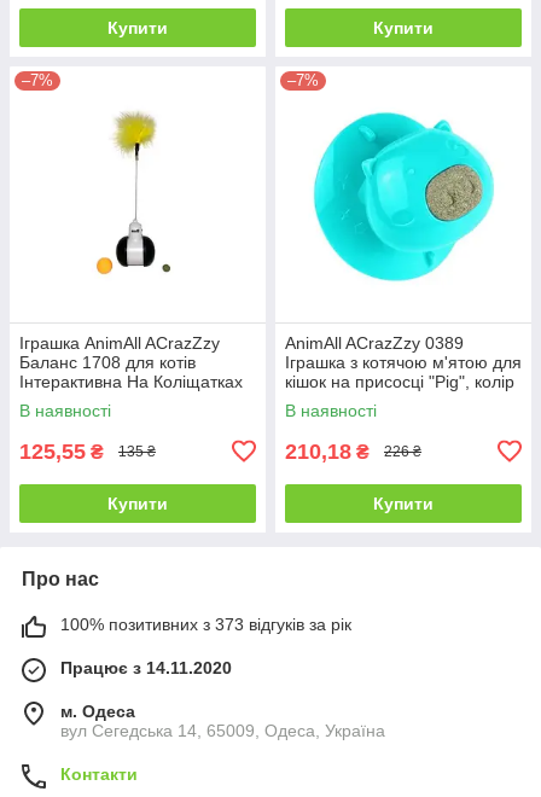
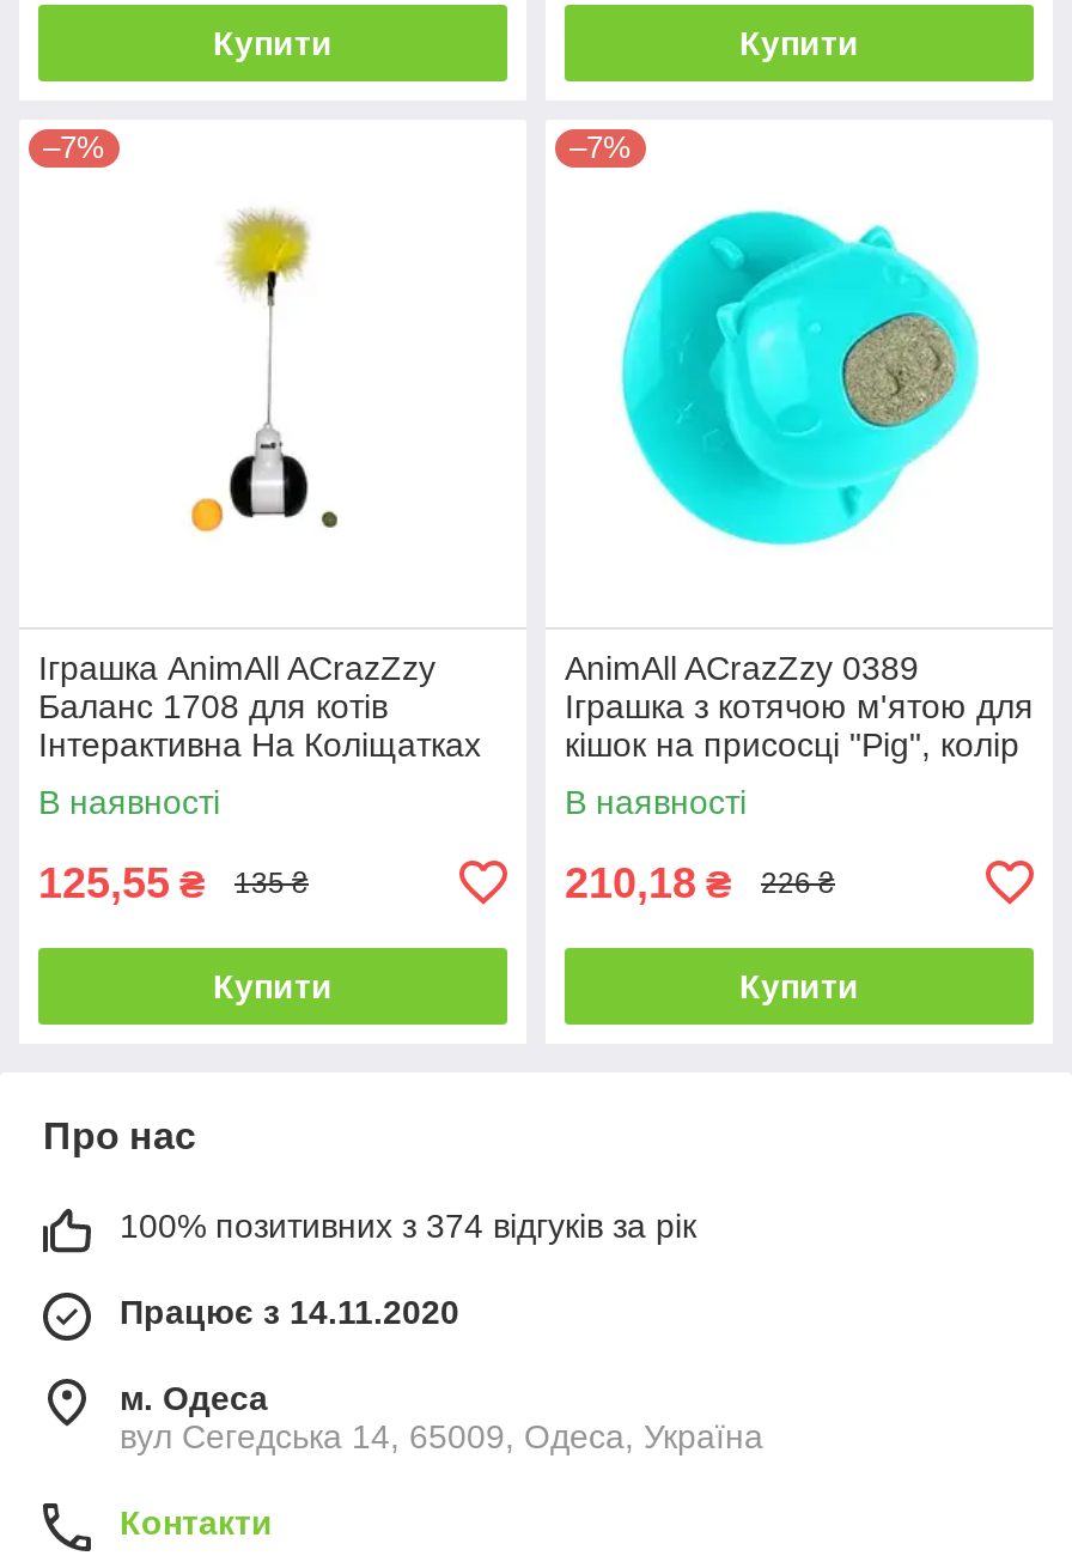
[60,614,351,634] 100% позитивних з 373 відгуків за рік -> [120,1206,696,1244] 100% позитивних з 374 відгуків за рік

